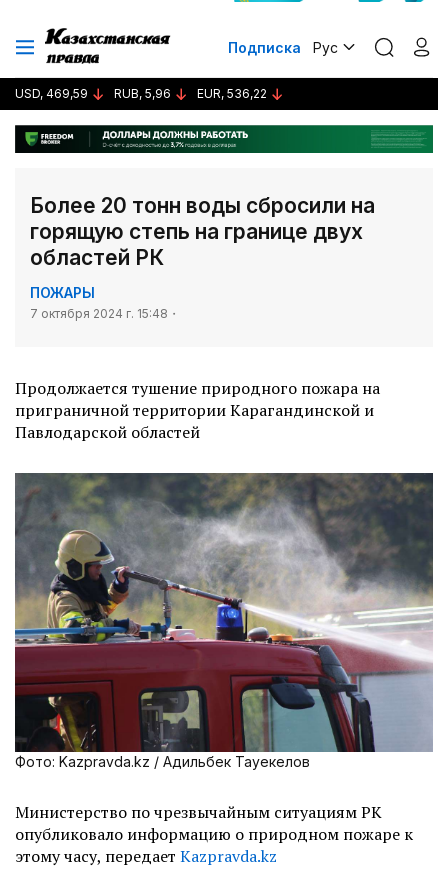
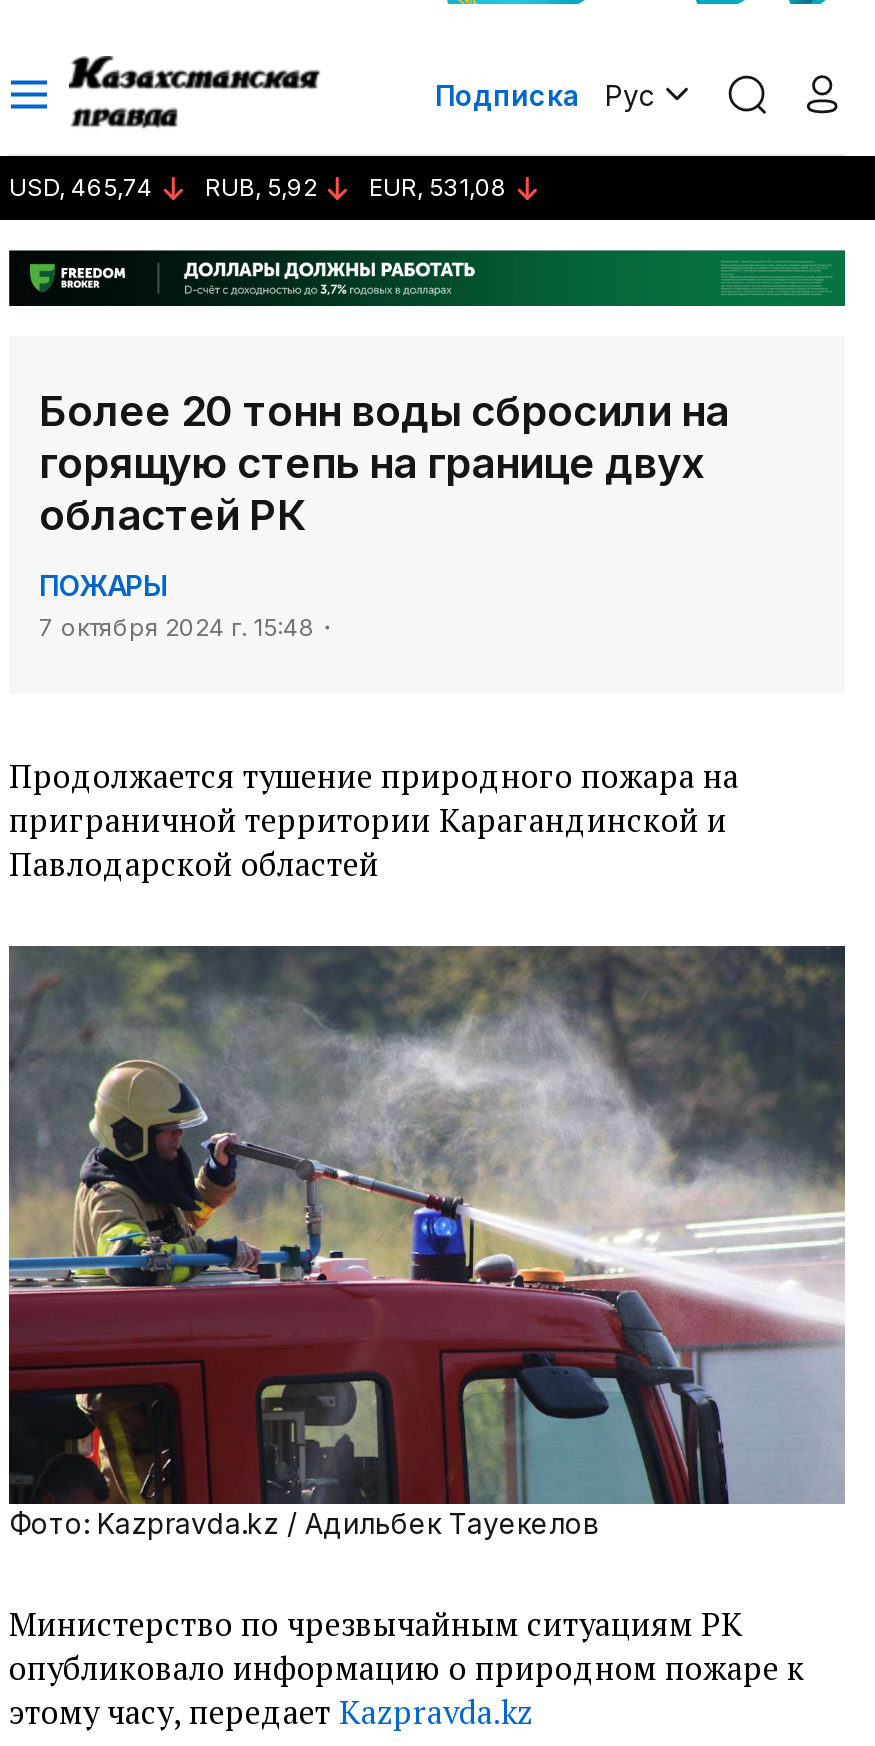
[15,86,88,101] USD, 469,59 -> [9,172,153,202] USD, 465,74
[114,86,171,101] RUB, 5,96 -> [205,172,317,202] RUB, 5,92
[197,86,267,101] EUR, 536,22 -> [369,172,507,202] EUR, 531,08

